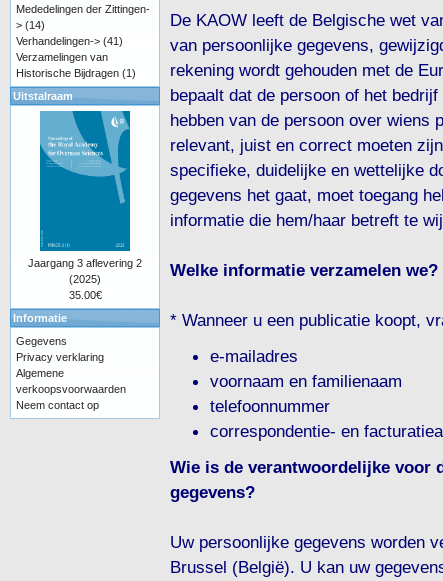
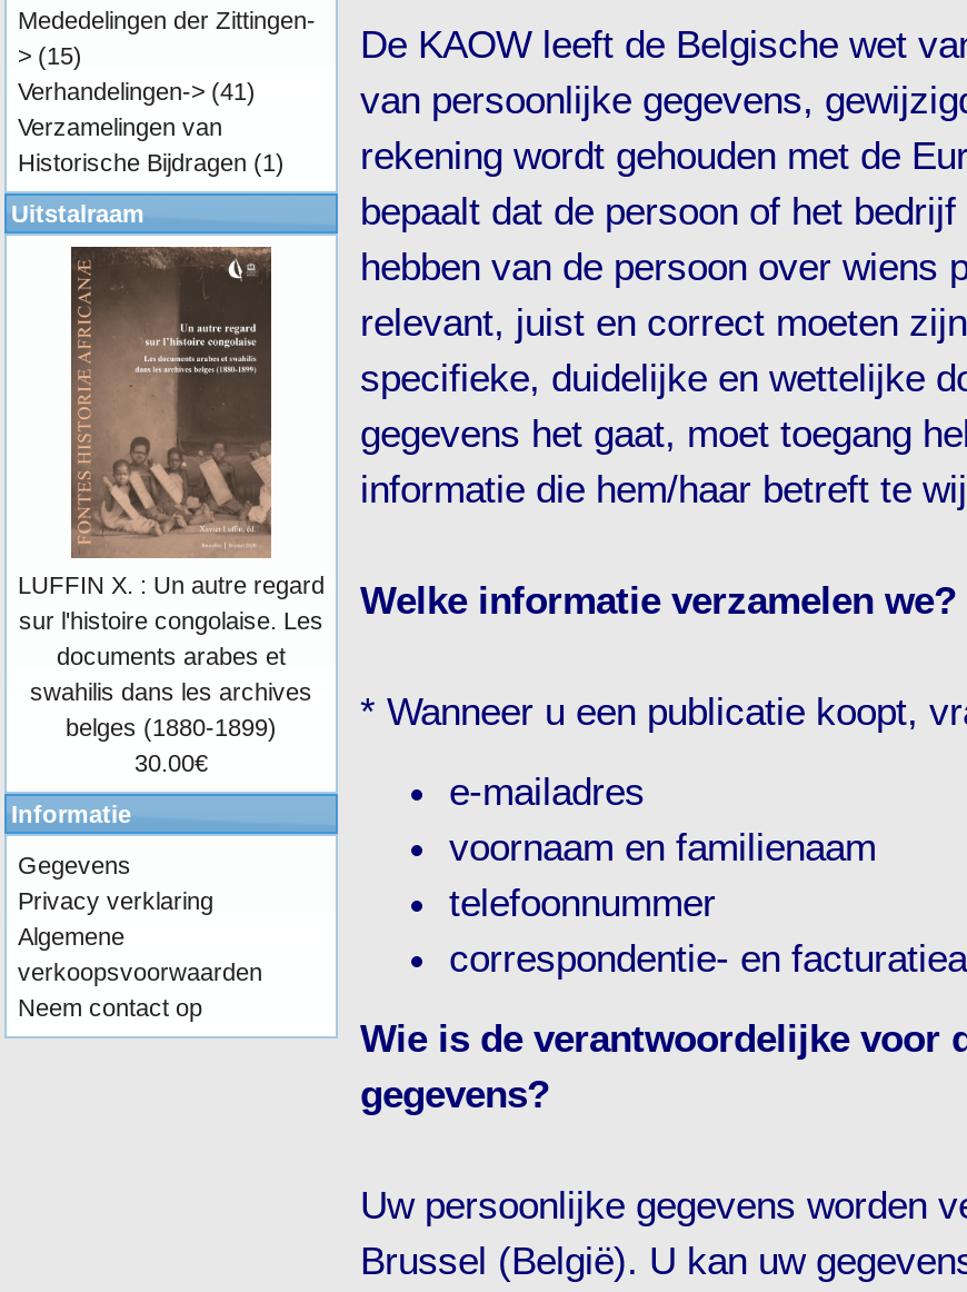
[16,19,45,31] > (14) -> [18,42,82,69] > (15)
[28,110,142,301] [image] | Jaargang 3 aflevering 2 | (2025) | 35.00€ -> [18,245,325,776] [image] | LUFFIN X. : Un autre regard | sur l'histoire congolaise. Les | documents arabes et | swahilis dans les archives | belges (1880-1899) | 30.00€
moved [13,312,126,411] -> [11,801,262,1021]: Informatie | Gegevens | Privacy verklaring | Algemene | verkoopsvoorwaarden | Neem contact op

